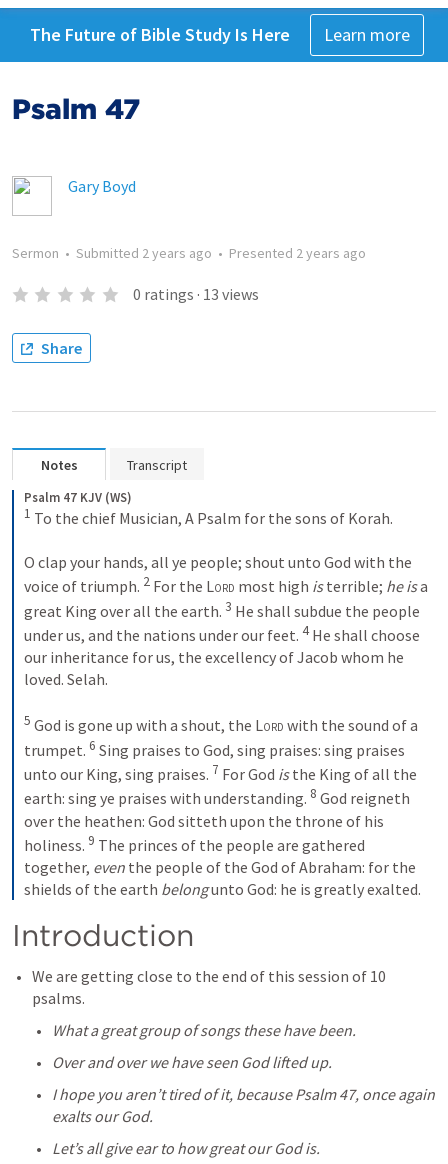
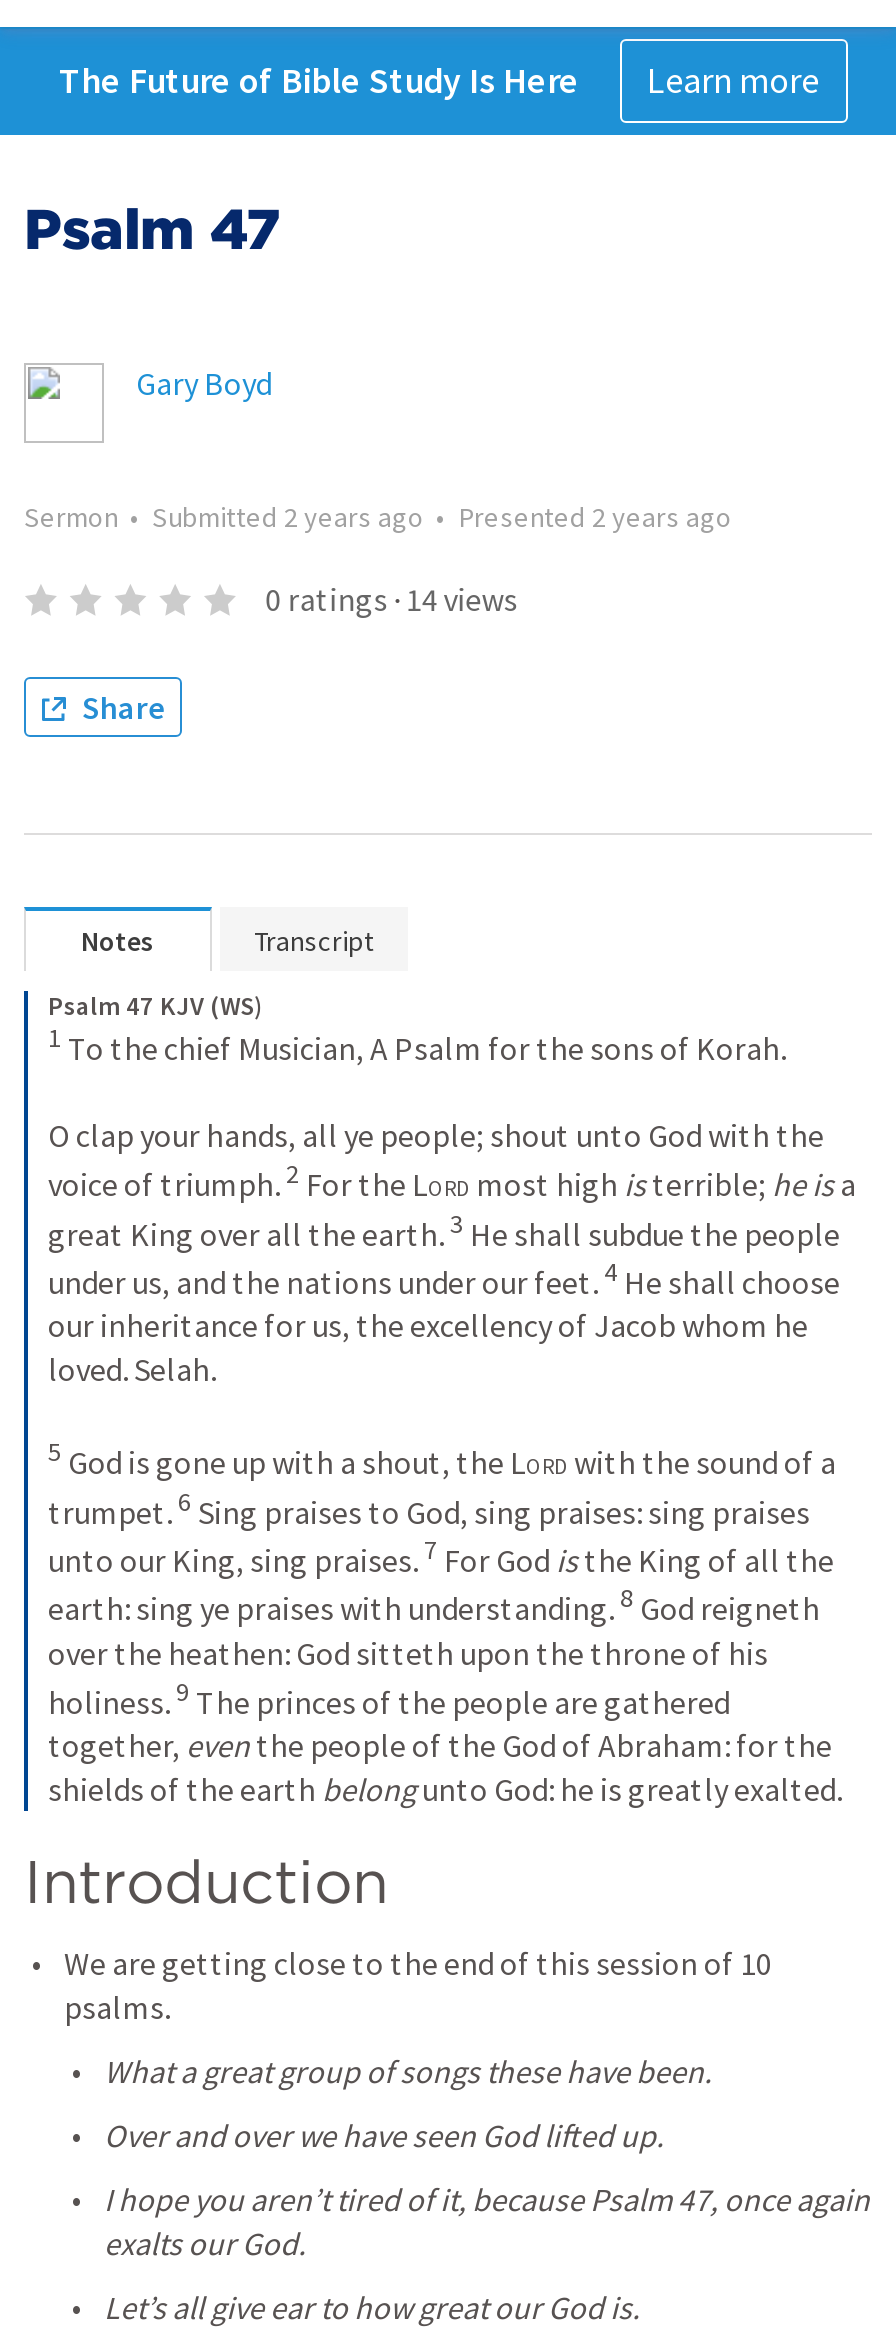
[133,284,259,304] 0 ratings · 13 views -> [265,579,517,619] 0 ratings · 14 views

